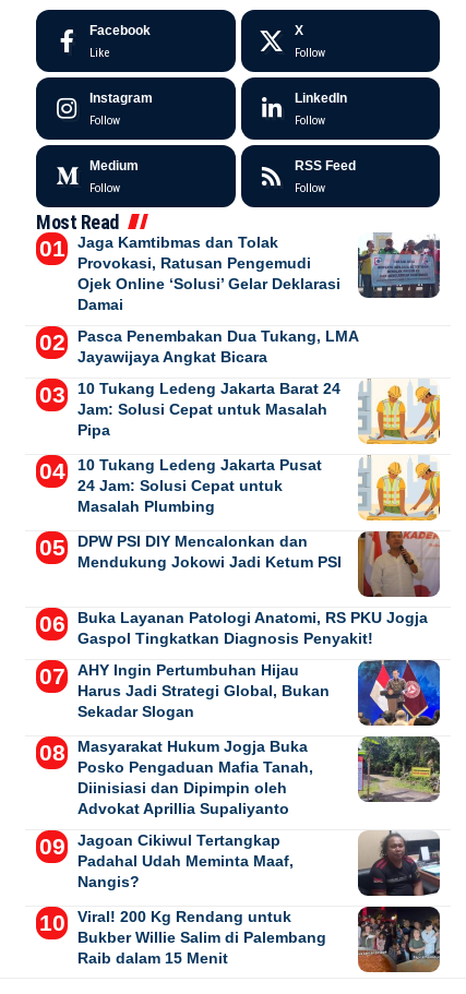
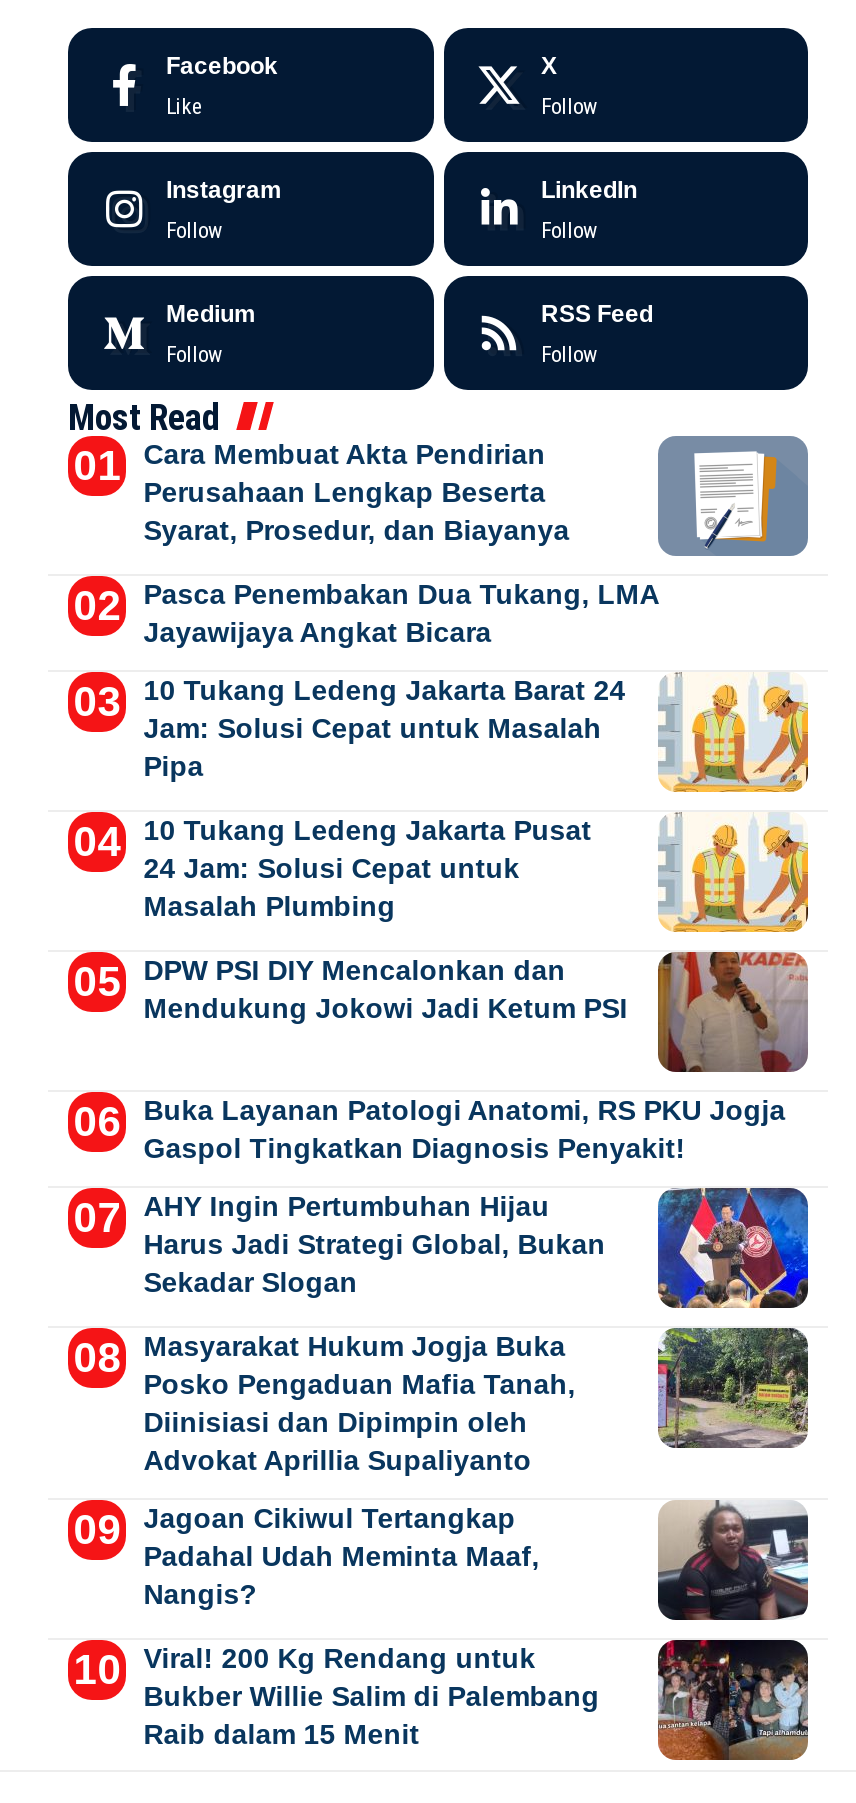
[77,234,340,313] Jaga Kamtibmas dan Tolak | Provokasi, Ratusan Pengemudi | Ojek Online ‘Solusi’ Gelar Deklarasi | Damai -> [144,438,570,546] Cara Membuat Akta Pendirian | Perusahaan Lengkap Beserta | Syarat, Prosedur, dan Biayanya
[358,233,441,299] [image] -> [658,434,808,558] [image]

